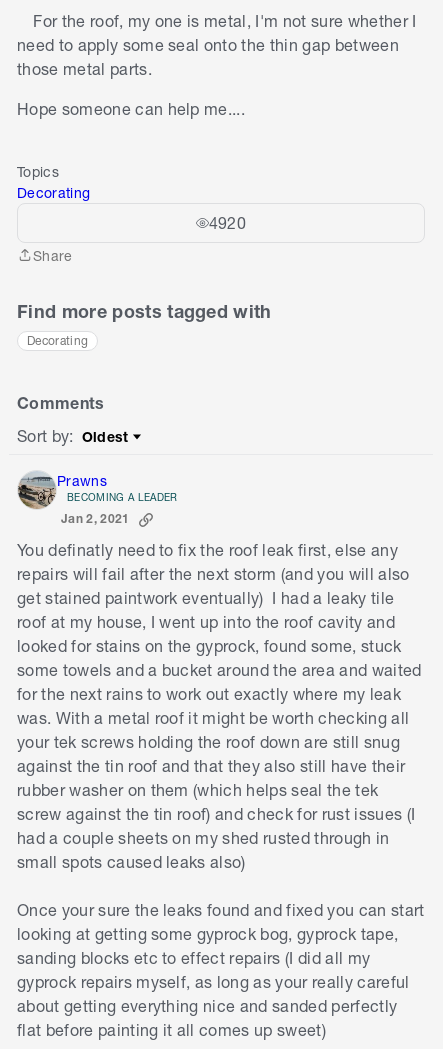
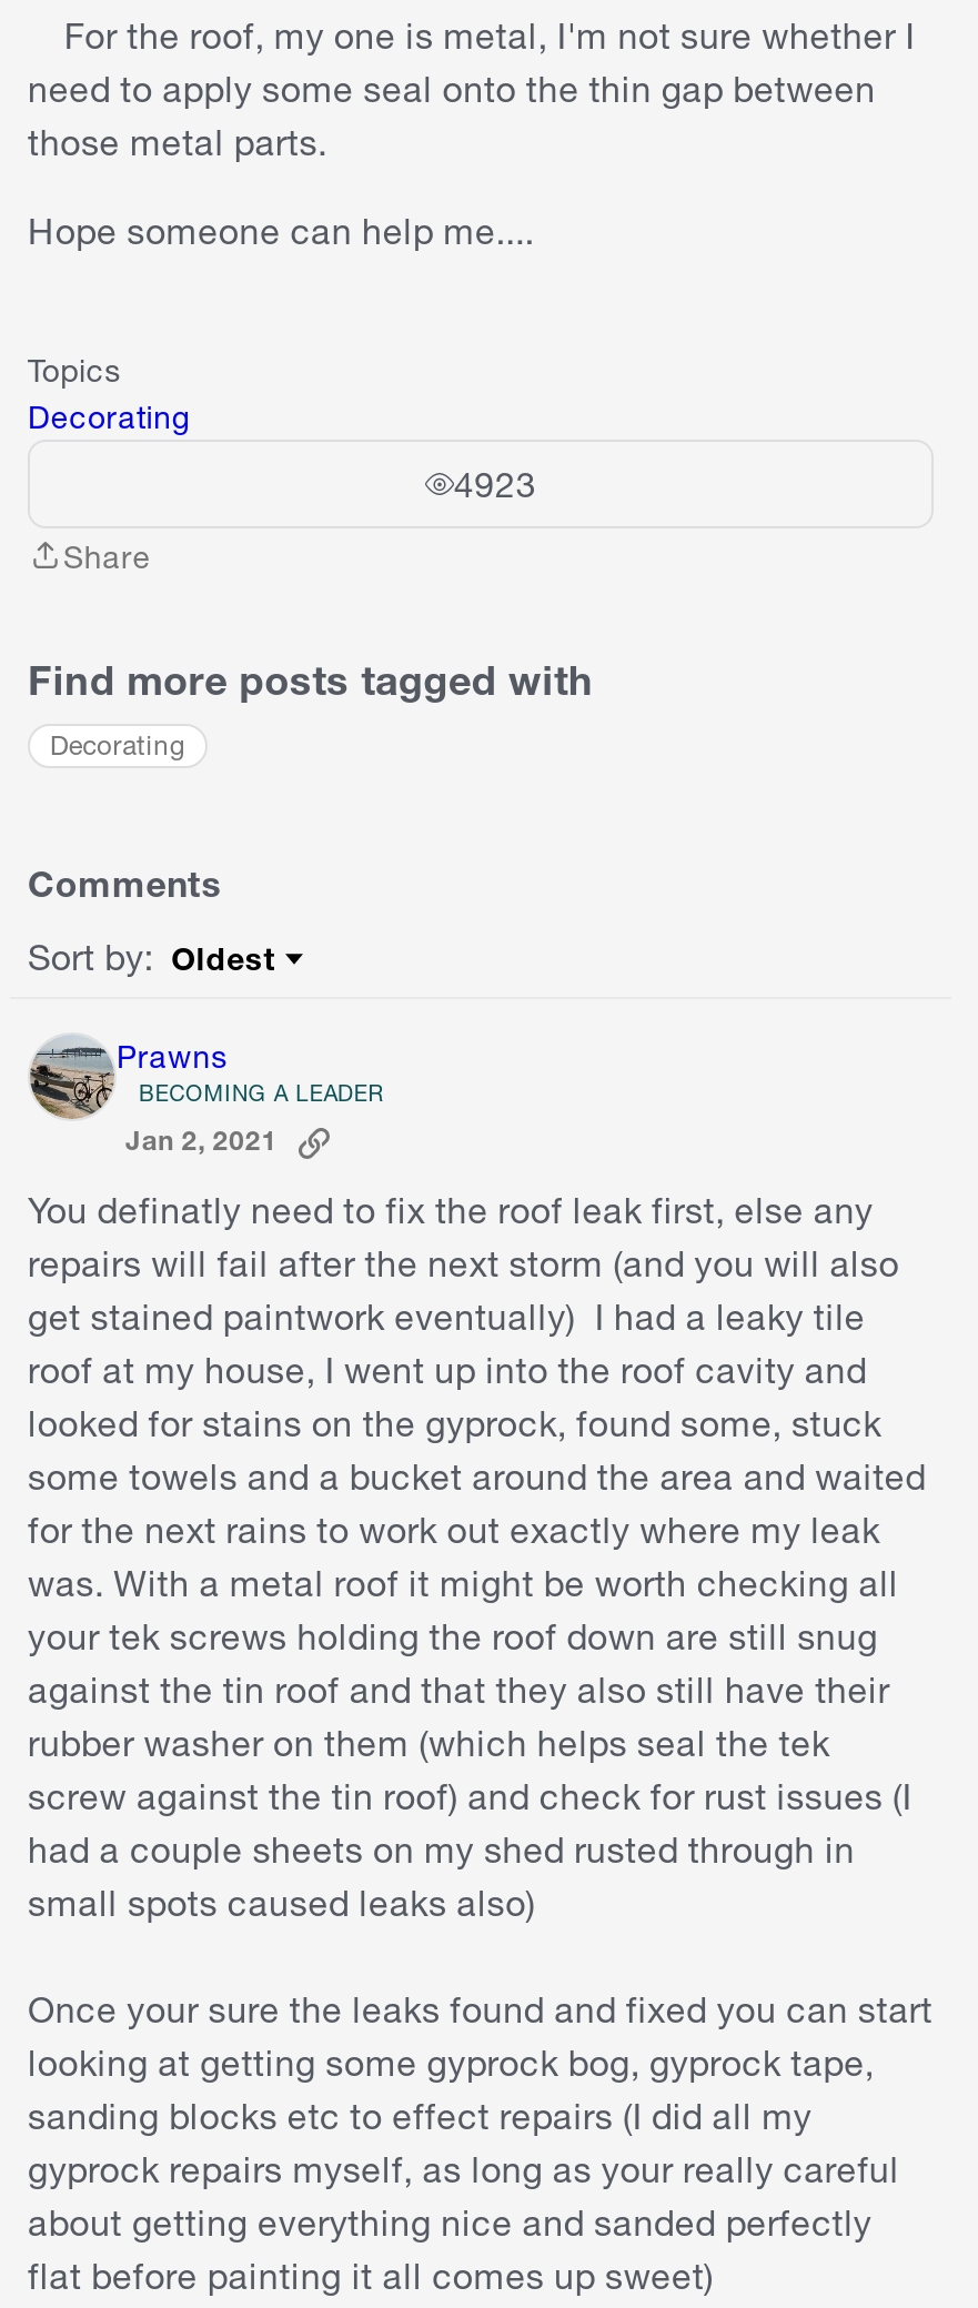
[209,213,246,232] 4920 -> [454,463,537,505] 4923

